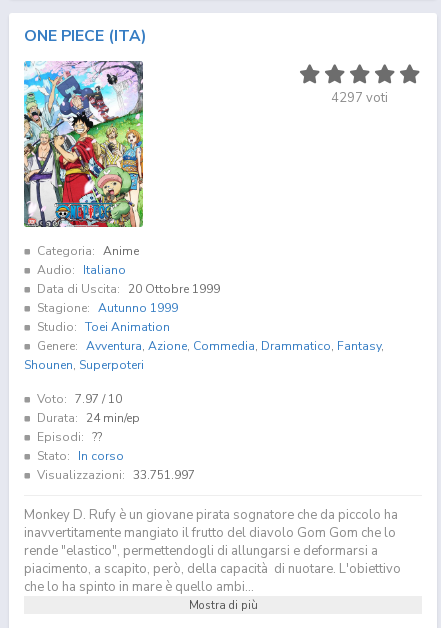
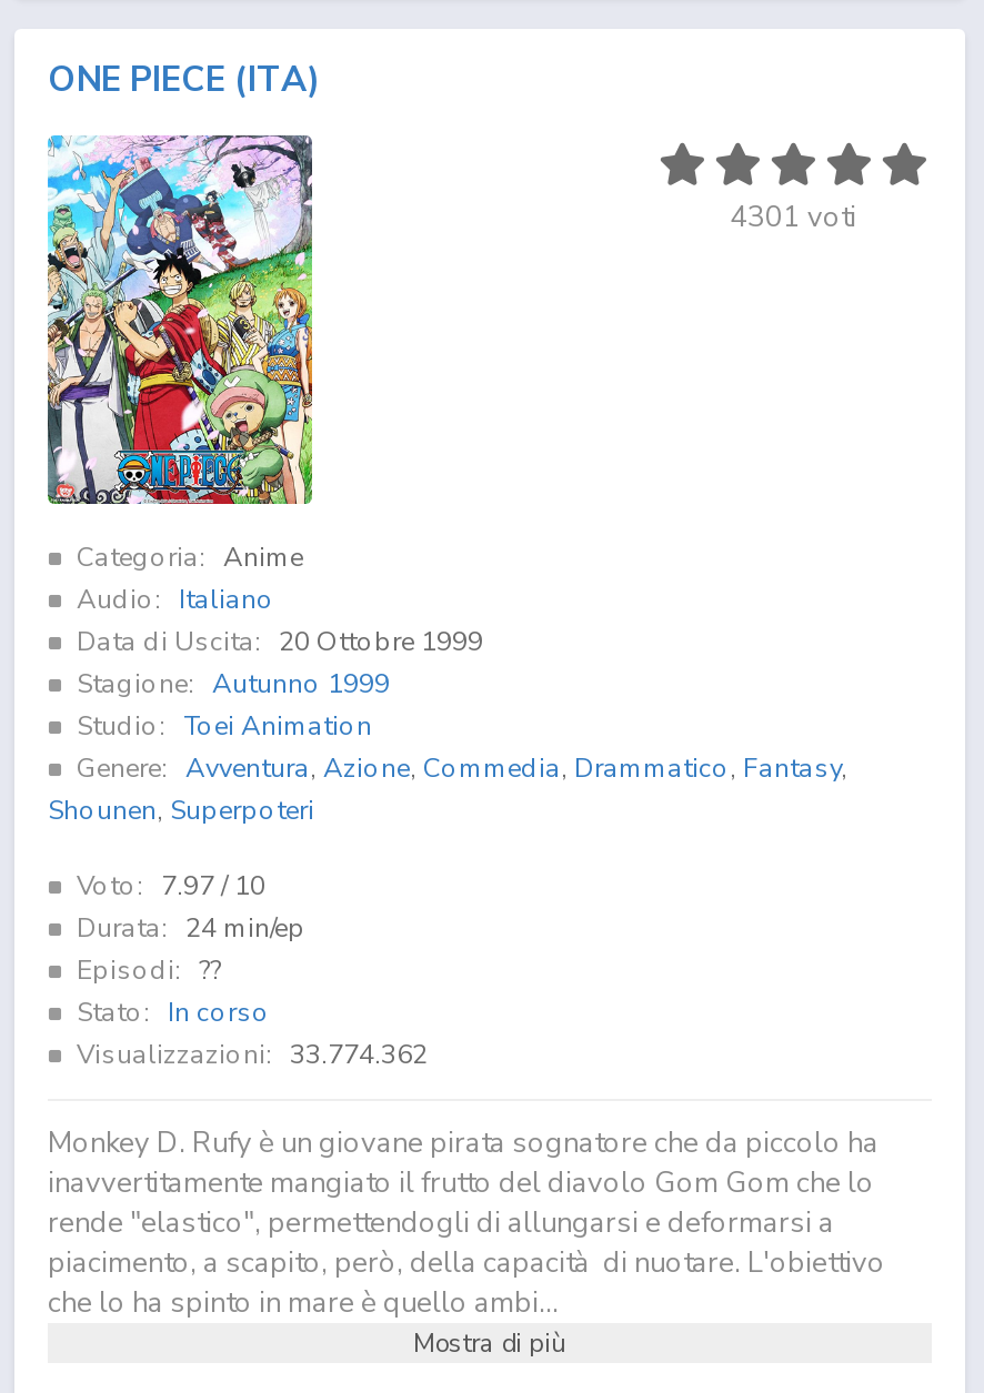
[331,89,388,107] 4297 voti -> [730,197,856,237] 4301 voti
[37,467,195,483] Visualizzazioni: 33.751.997 -> [77,1036,428,1072] Visualizzazioni: 33.774.362

